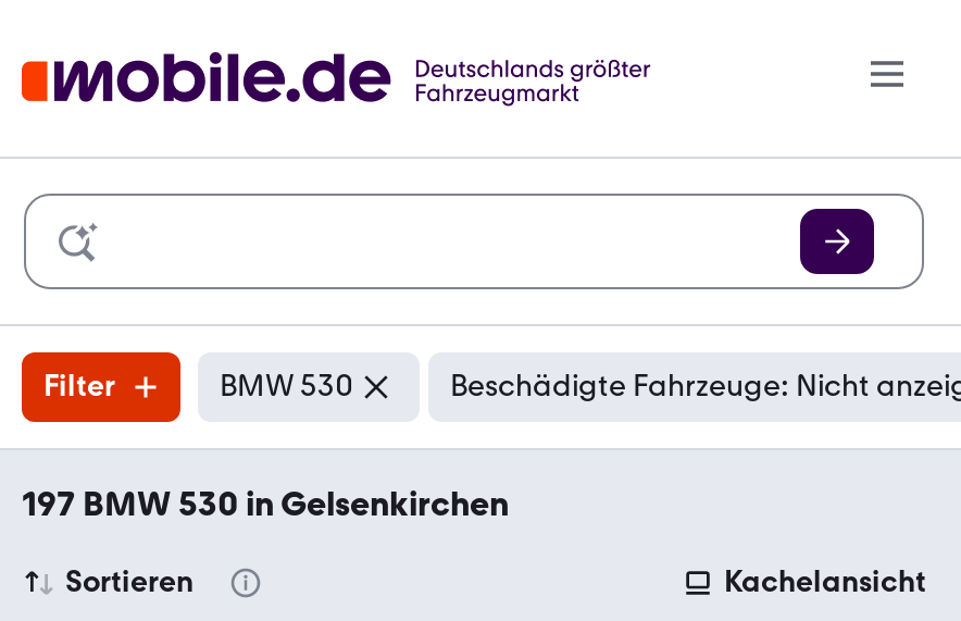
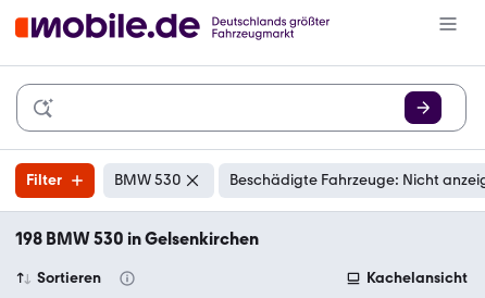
[22,483,509,524] 197 BMW 530 in Gelsenkirchen -> [15,228,259,249] 198 BMW 530 in Gelsenkirchen

